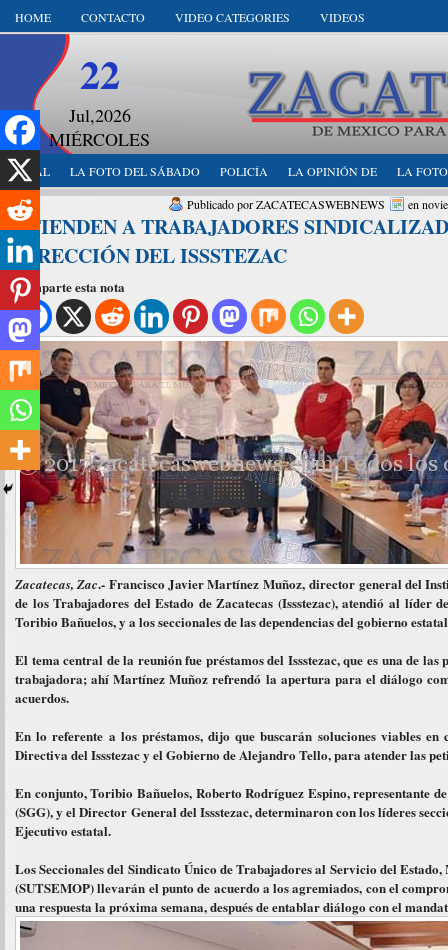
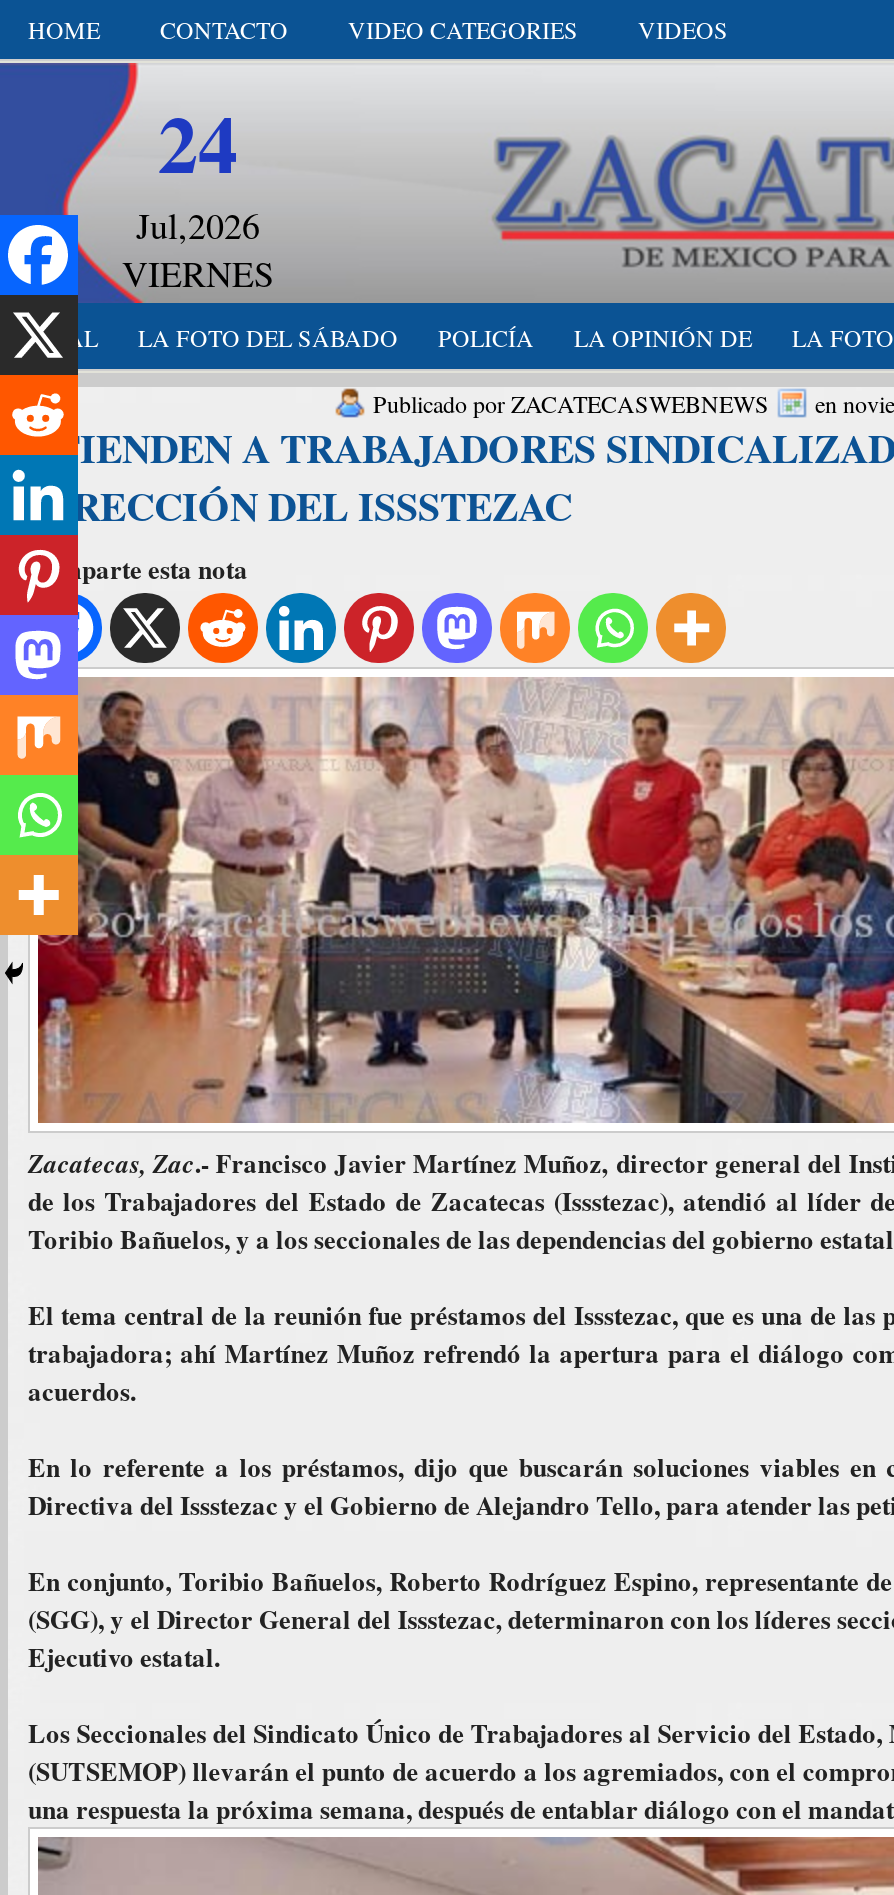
[80,44,120,103] 22 -> [158,83,238,201] 24
[49,127,150,151] MIÉRCOLES -> [122,249,274,297] VIERNES

